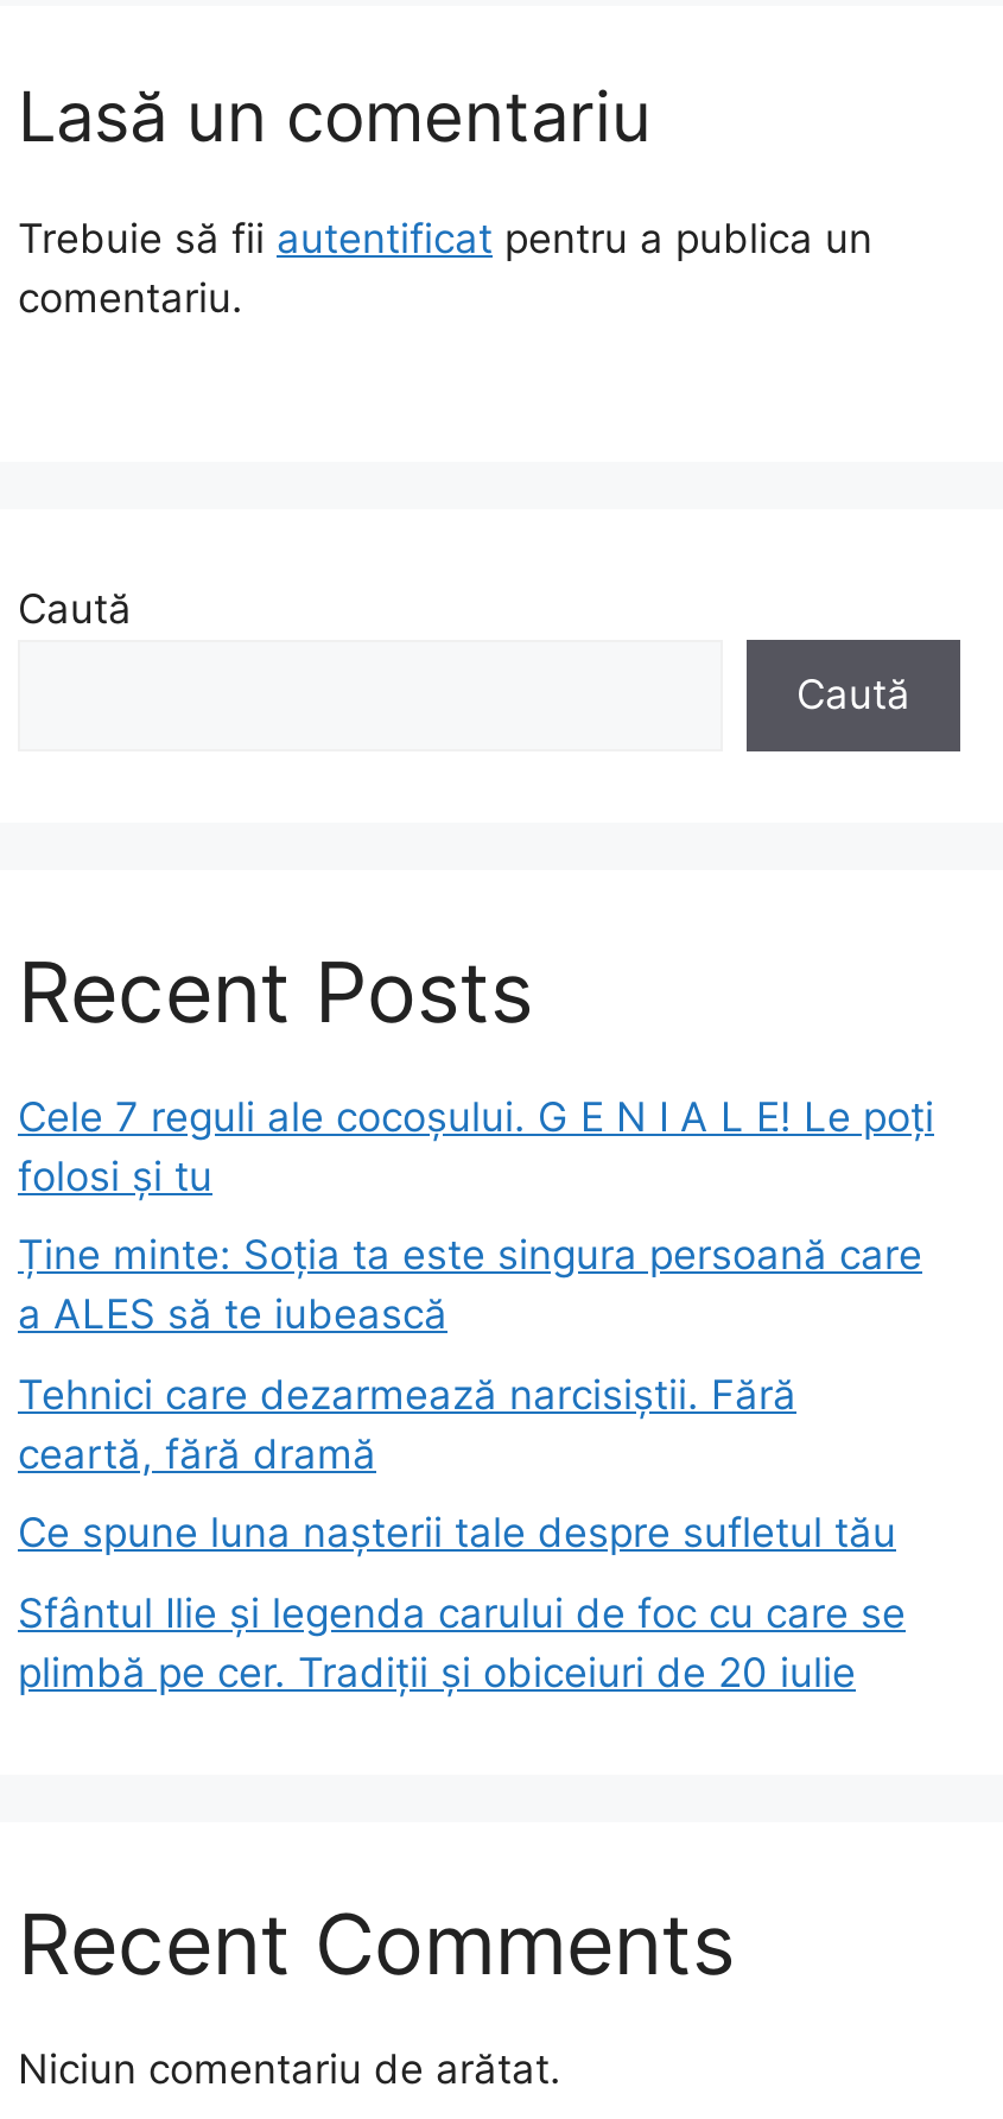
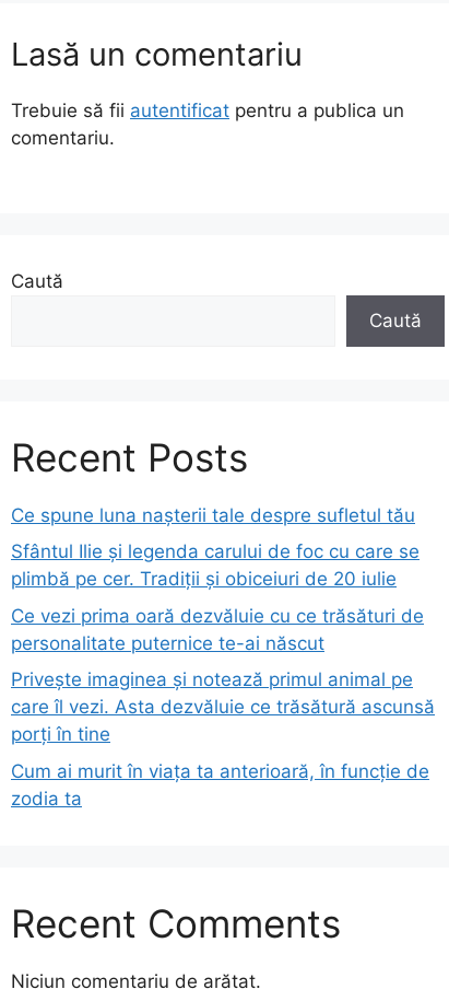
[18,1092,934,1477] Cele 7 reguli ale cocoșului. G E N I A L E! Le poți | folosi și tu | Ține minte: Soția ta este singura persoană care | a ALES să te iubească | Tehnici care dezarmează narcisiștii. Fără | ceartă, fără dramă -> none
moved [18,1509,906,1695] -> [11,504,420,590]: Ce spune luna nașterii tale despre sufletul tău | Sfântul Ilie și legenda carului de foc cu care se | plimbă pe cer. Tradiții și obiceiuri de 20 iulie
none -> [11,604,435,809] Ce vezi prima oară dezvăluie cu ce trăsături de | personalitate puternice te-ai născut | Privește imaginea și notează primul animal pe | care îl vezi. Asta dezvăluie ce trăsătură ascunsă | porți în tine | Cum ai murit în viața ta anterioară, în funcție de | zodia ta

